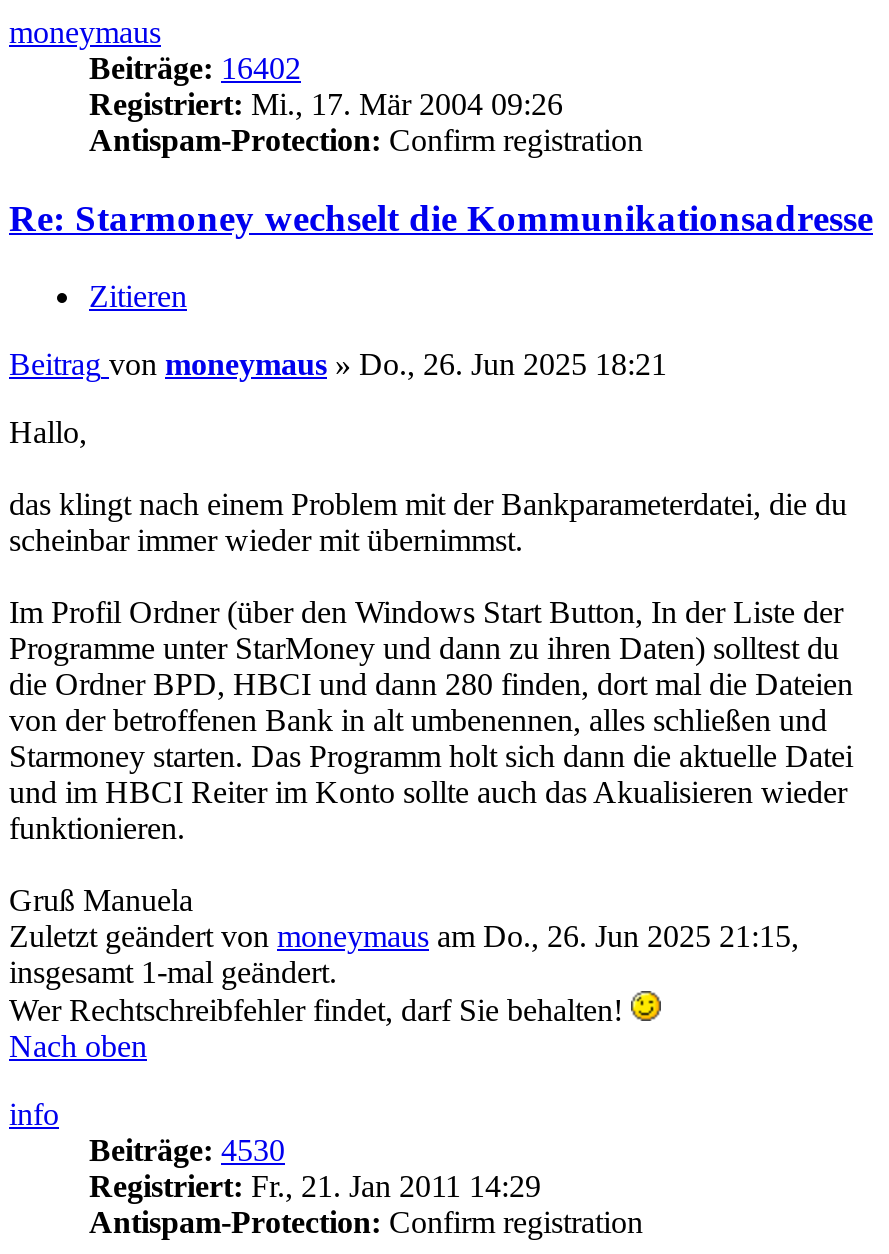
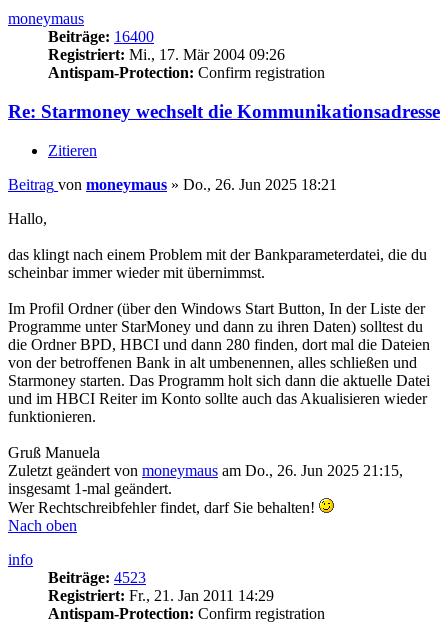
[89,51,301,85] Beiträge: 16402 -> [48,28,154,45] Beiträge: 16400
[89,1132,285,1166] Beiträge: 4530 -> [48,569,146,586] Beiträge: 4523

